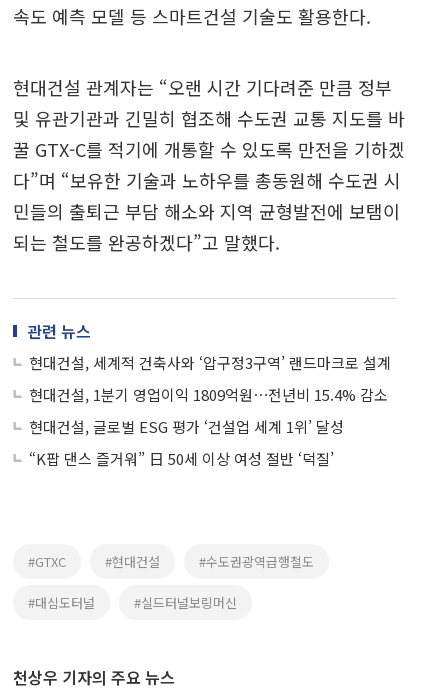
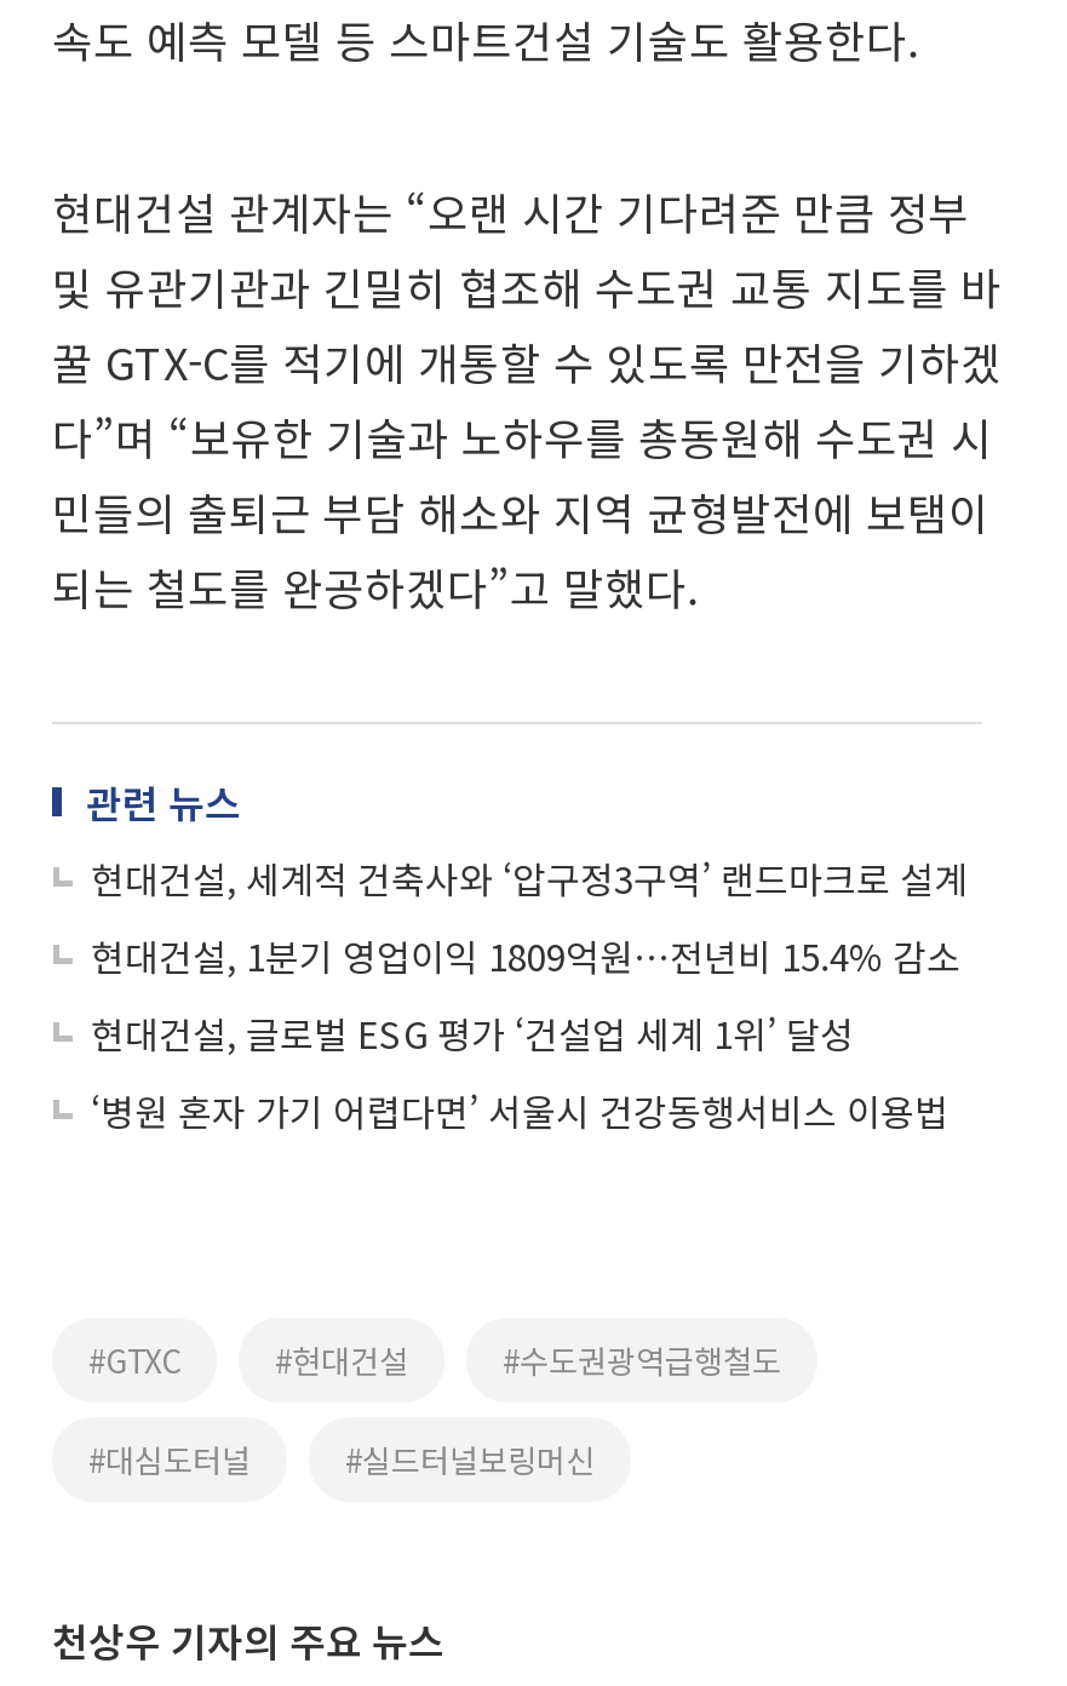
[29,448,334,469] “K팝 댄스 즐거워” 日 50세 이상 여성 절반 ‘덕질’ -> [91,1086,948,1137] ‘병원 혼자 가기 어렵다면’ 서울시 건강동행서비스 이용법

